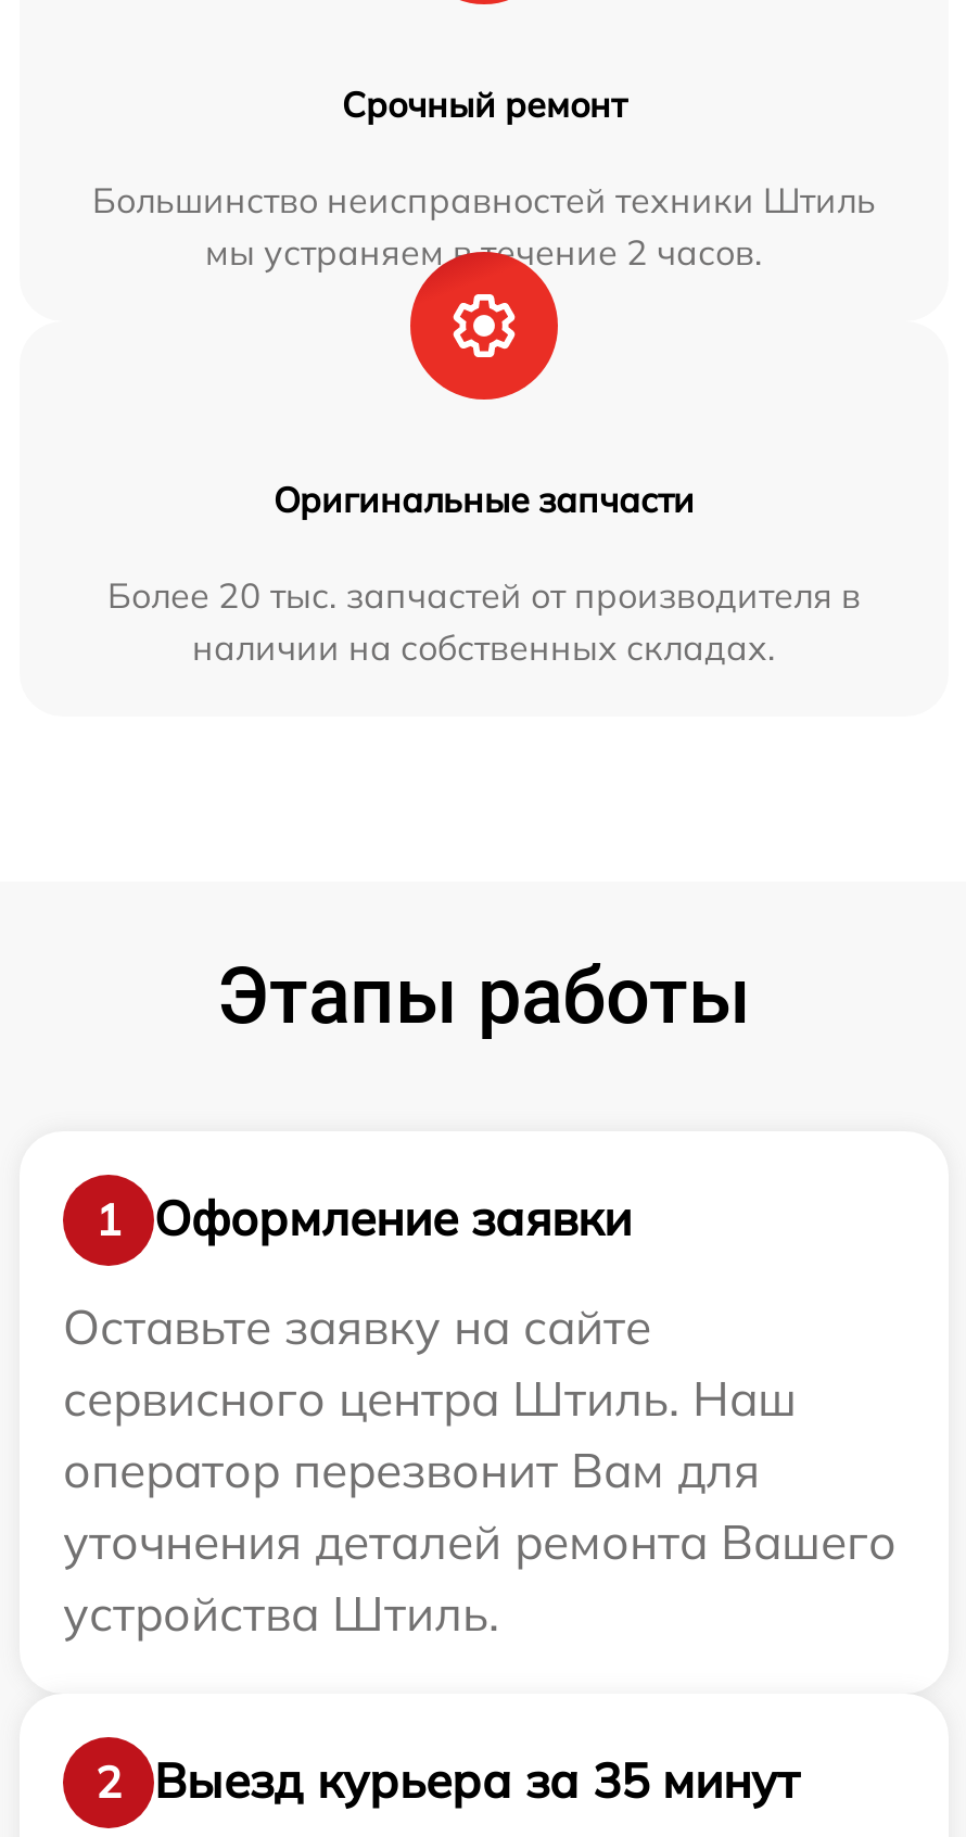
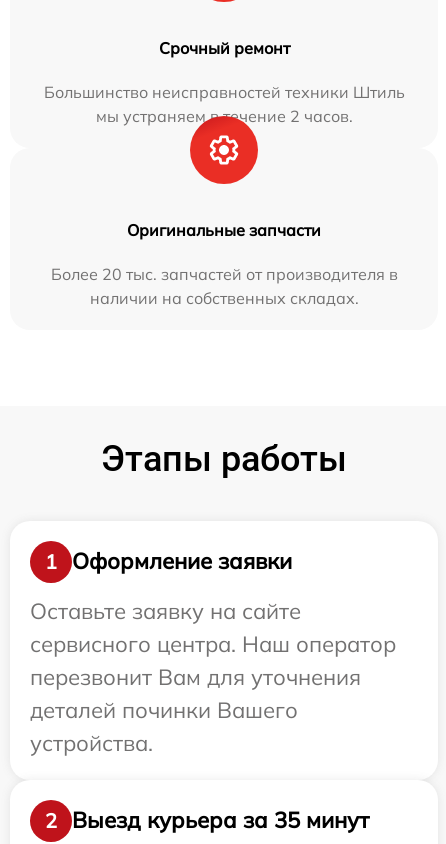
[63,1368,897,1644] сервисного центра Штиль. Наш | оператор перезвонит Вам для | уточнения деталей ремонта Вашего | устройства Штиль. -> [30,630,396,757] сервисного центра. Наш оператор | перезвонит Вам для уточнения | деталей починки Вашего | устройства.

